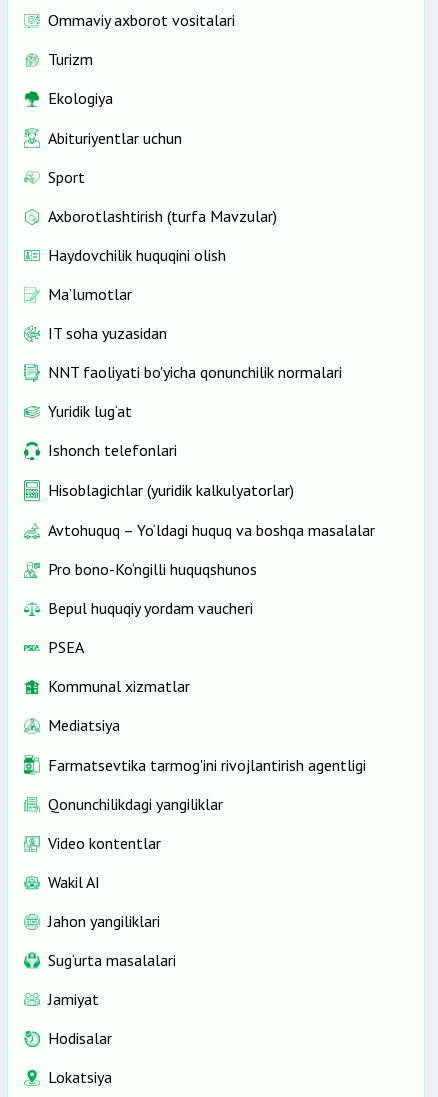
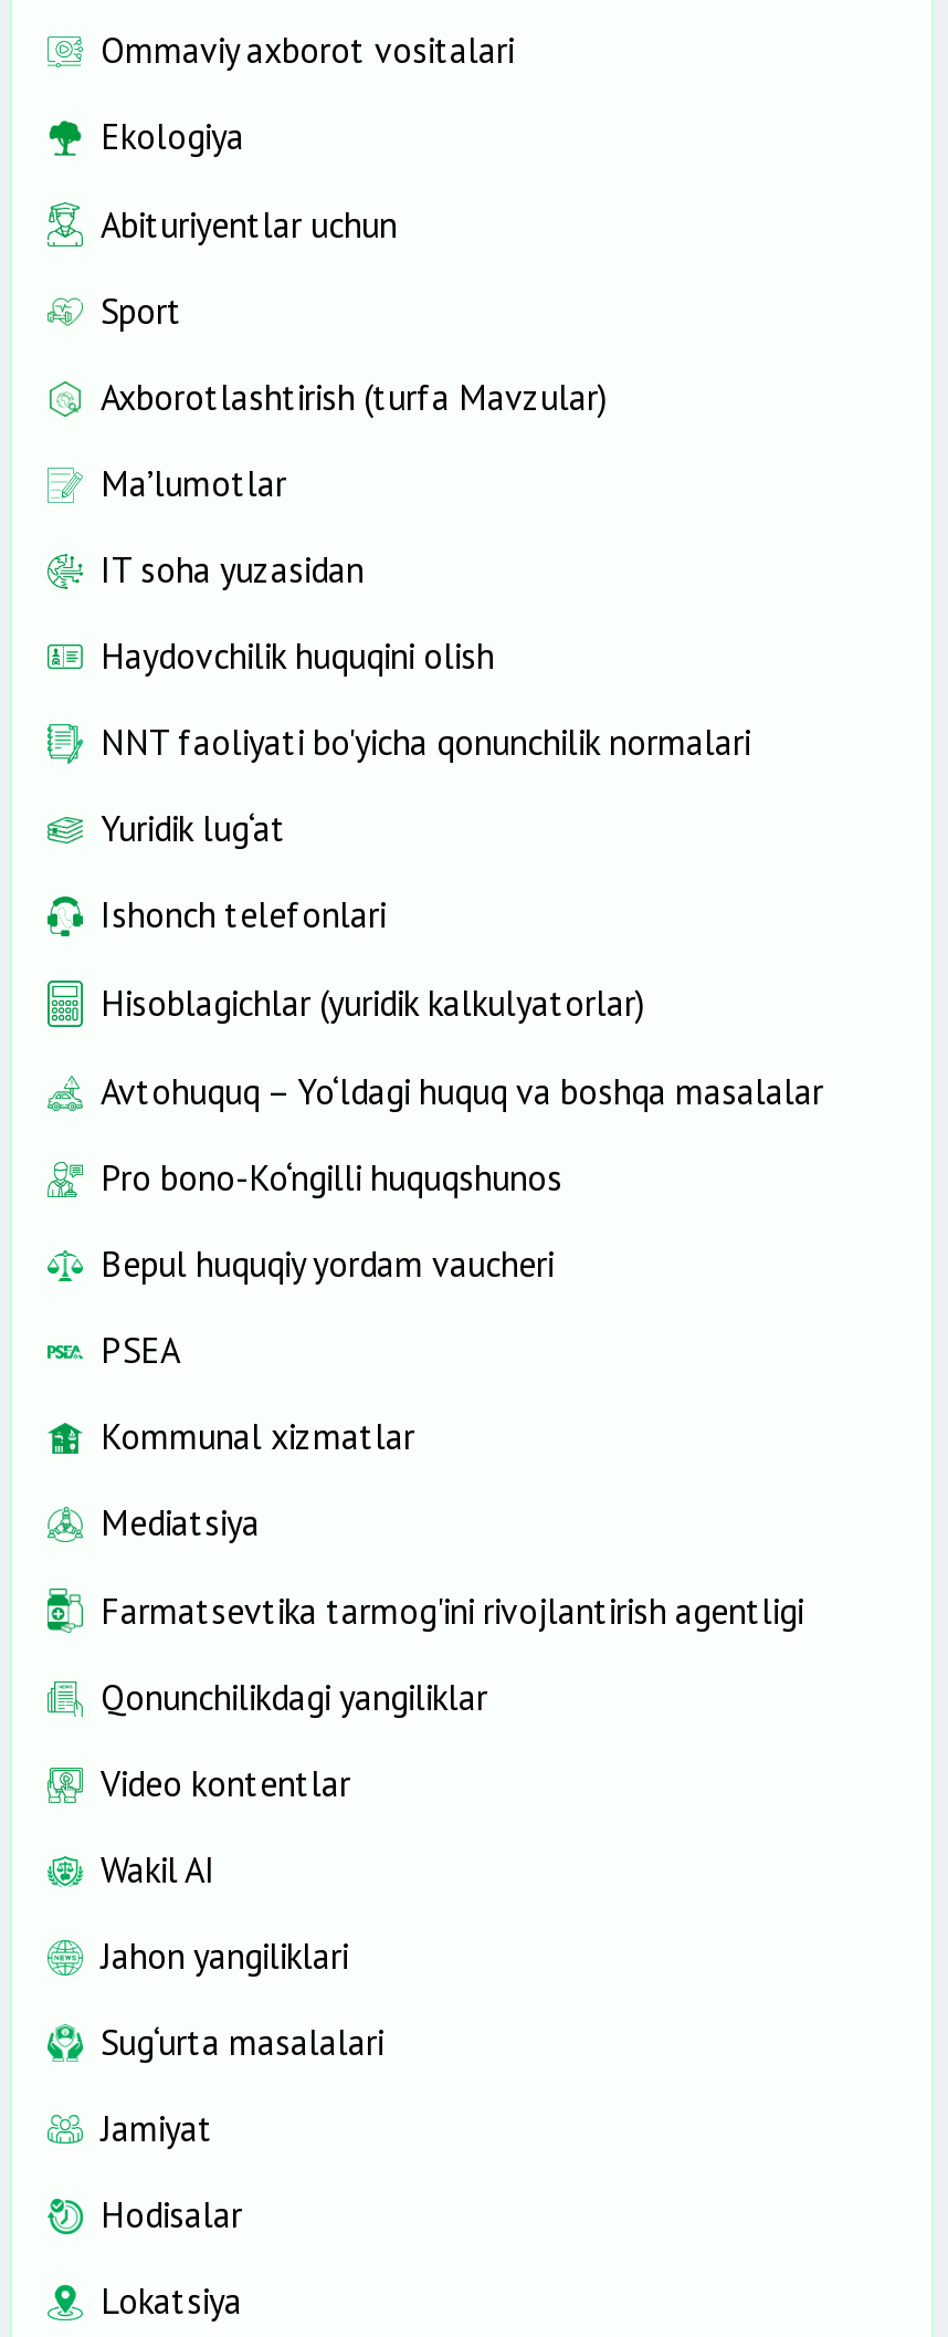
[48,49,93,69] Turizm -> none
moved [48,245,226,265] -> [101,635,494,679]: Haydovchilik huquqini olish
moved [48,284,167,343] -> [101,462,364,593]: Ma’lumotlar | IT soha yuzasidan

